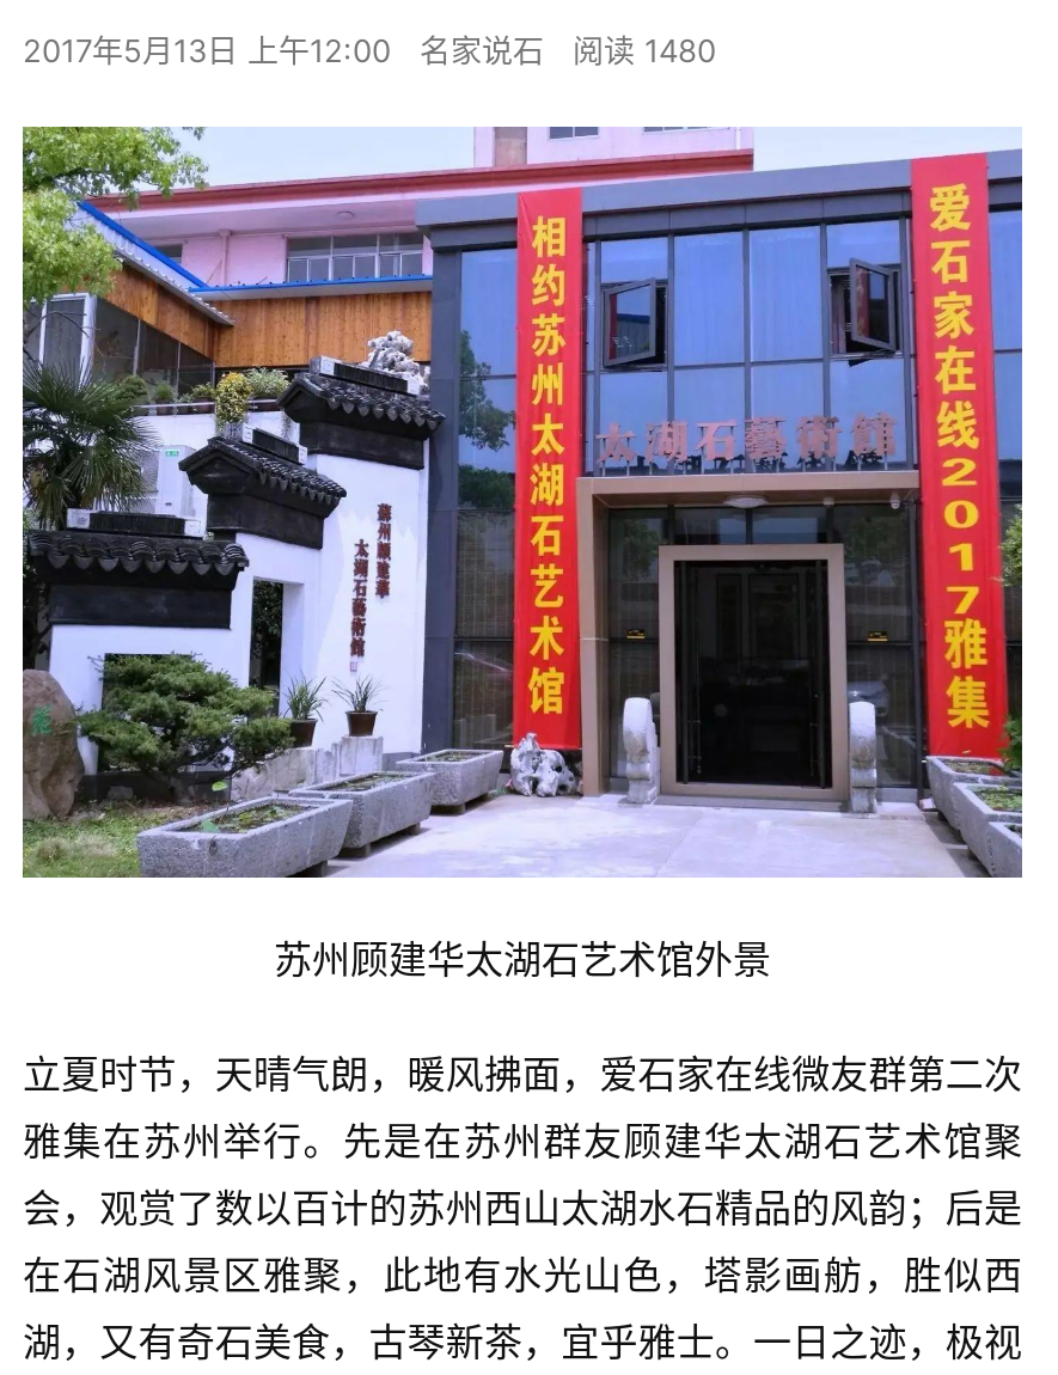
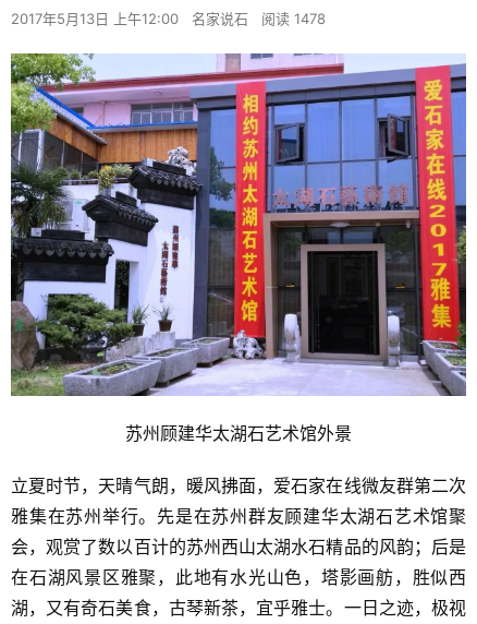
[23,32,716,70] 2017年5月13日 上午12:00 名家说石 阅读 1480 -> [11,10,326,27] 2017年5月13日 上午12:00 名家说石 阅读 1478

